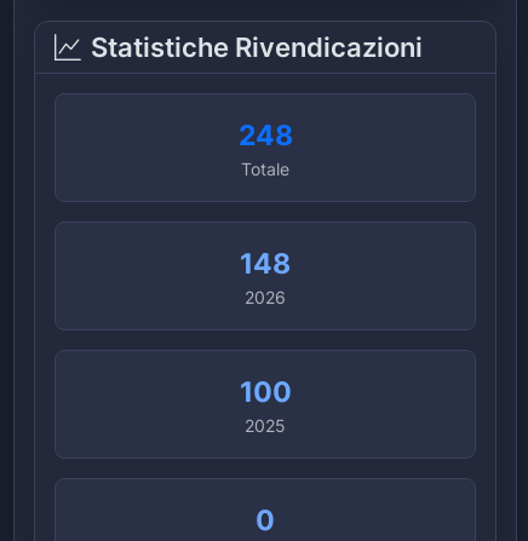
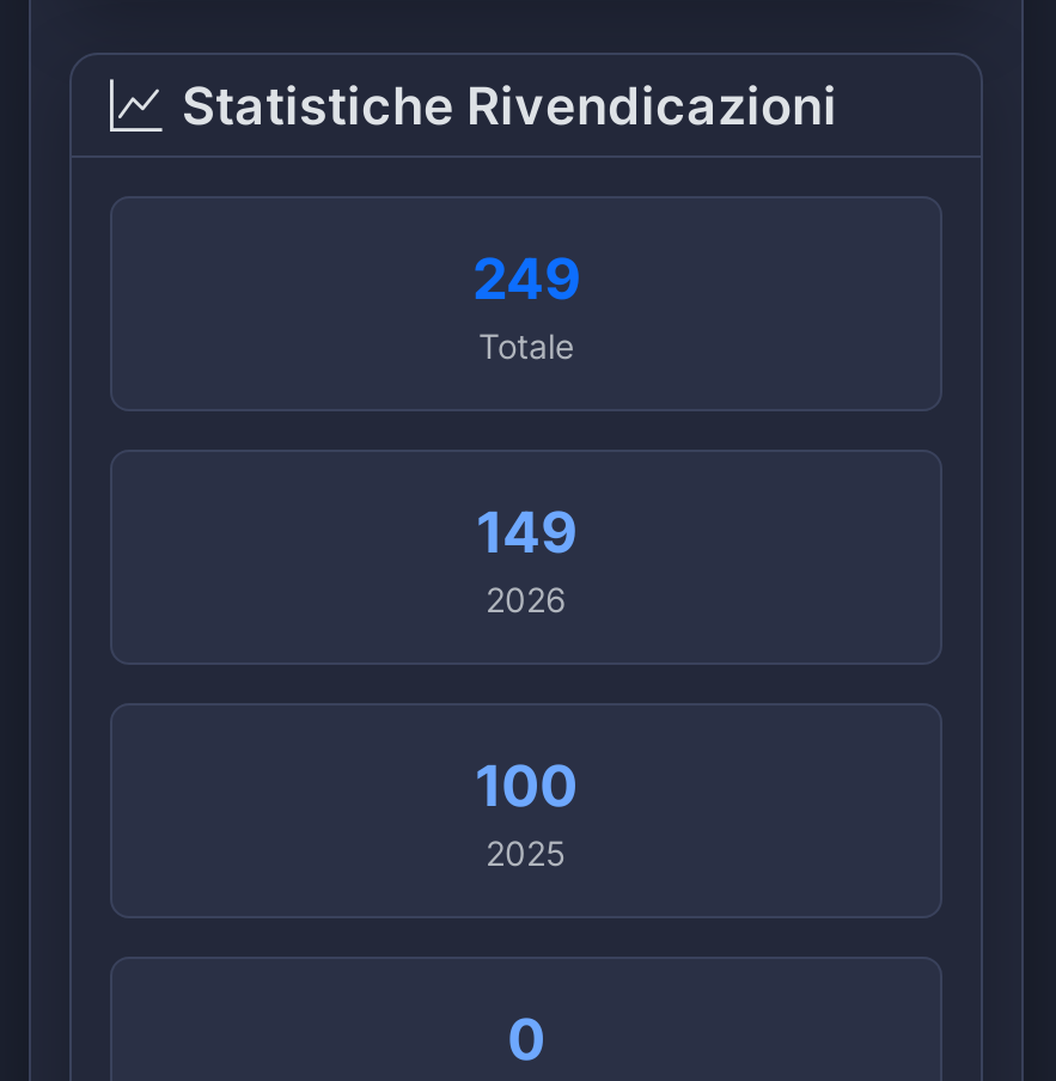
[238,117,292,152] 248 -> [472,244,580,313] 249
[240,246,291,281] 148 -> [476,497,576,567] 149

